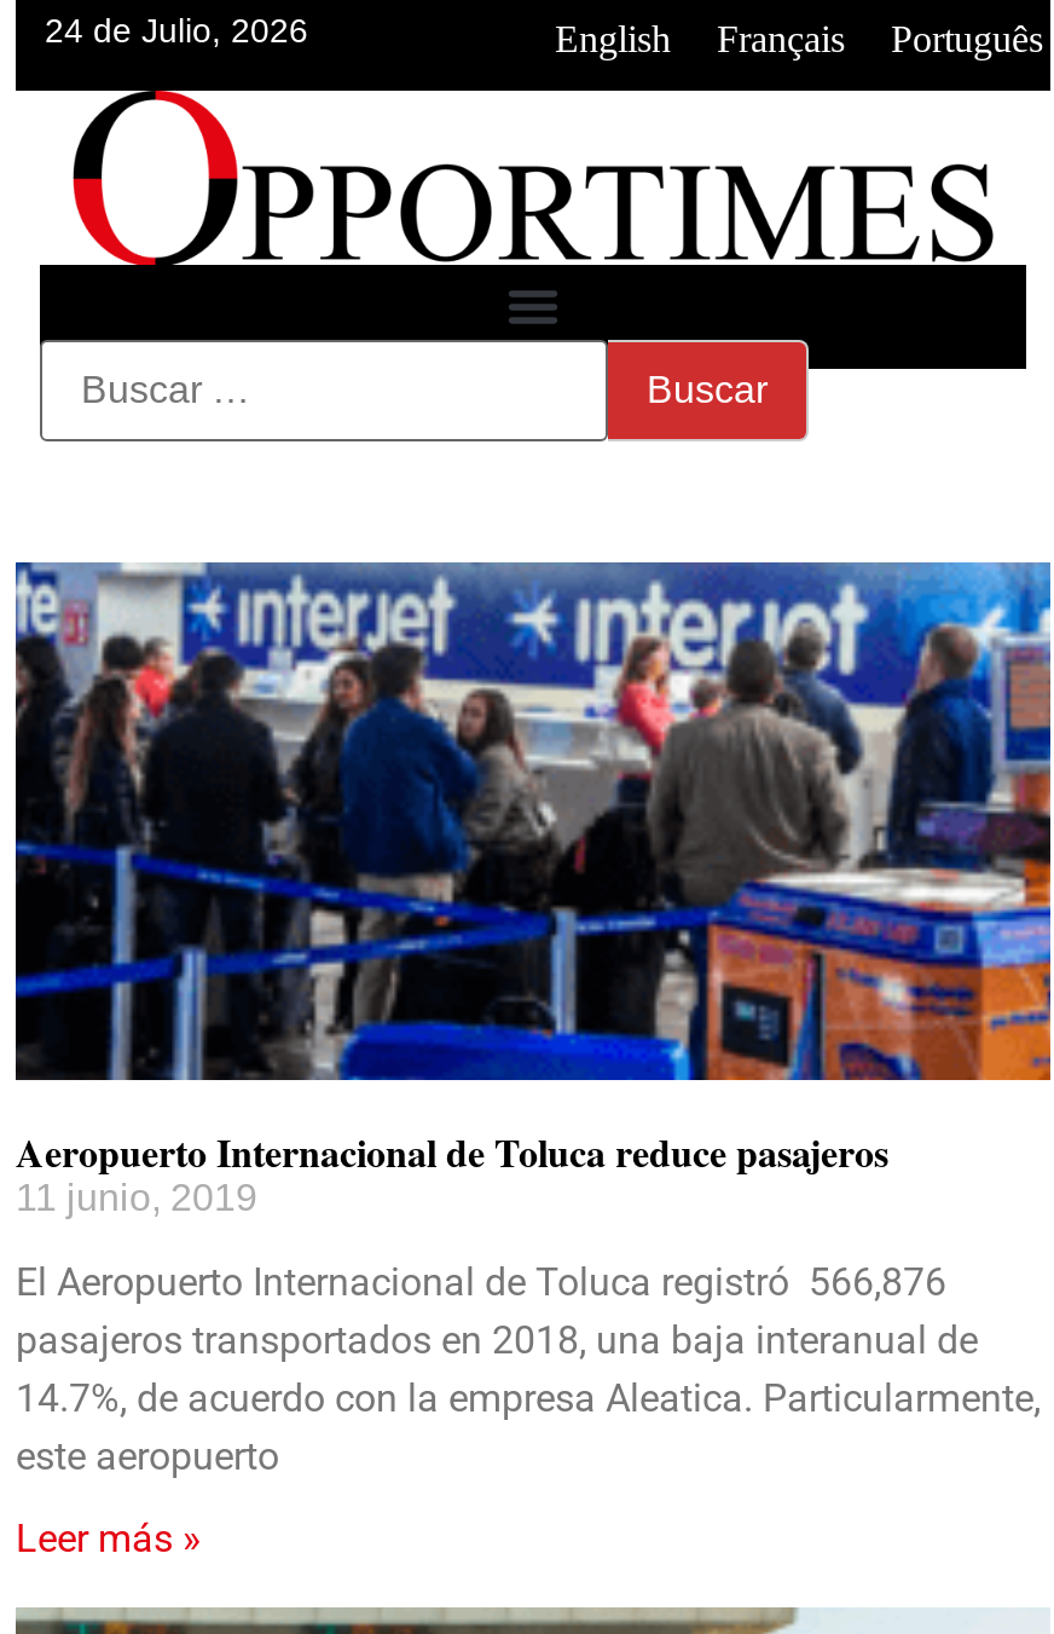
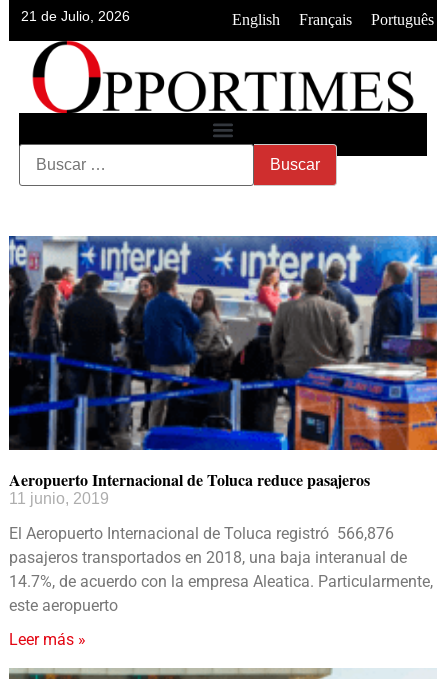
[45,11,308,50] 24 de Julio, 2026 -> [21,8,130,24] 21 de Julio, 2026

